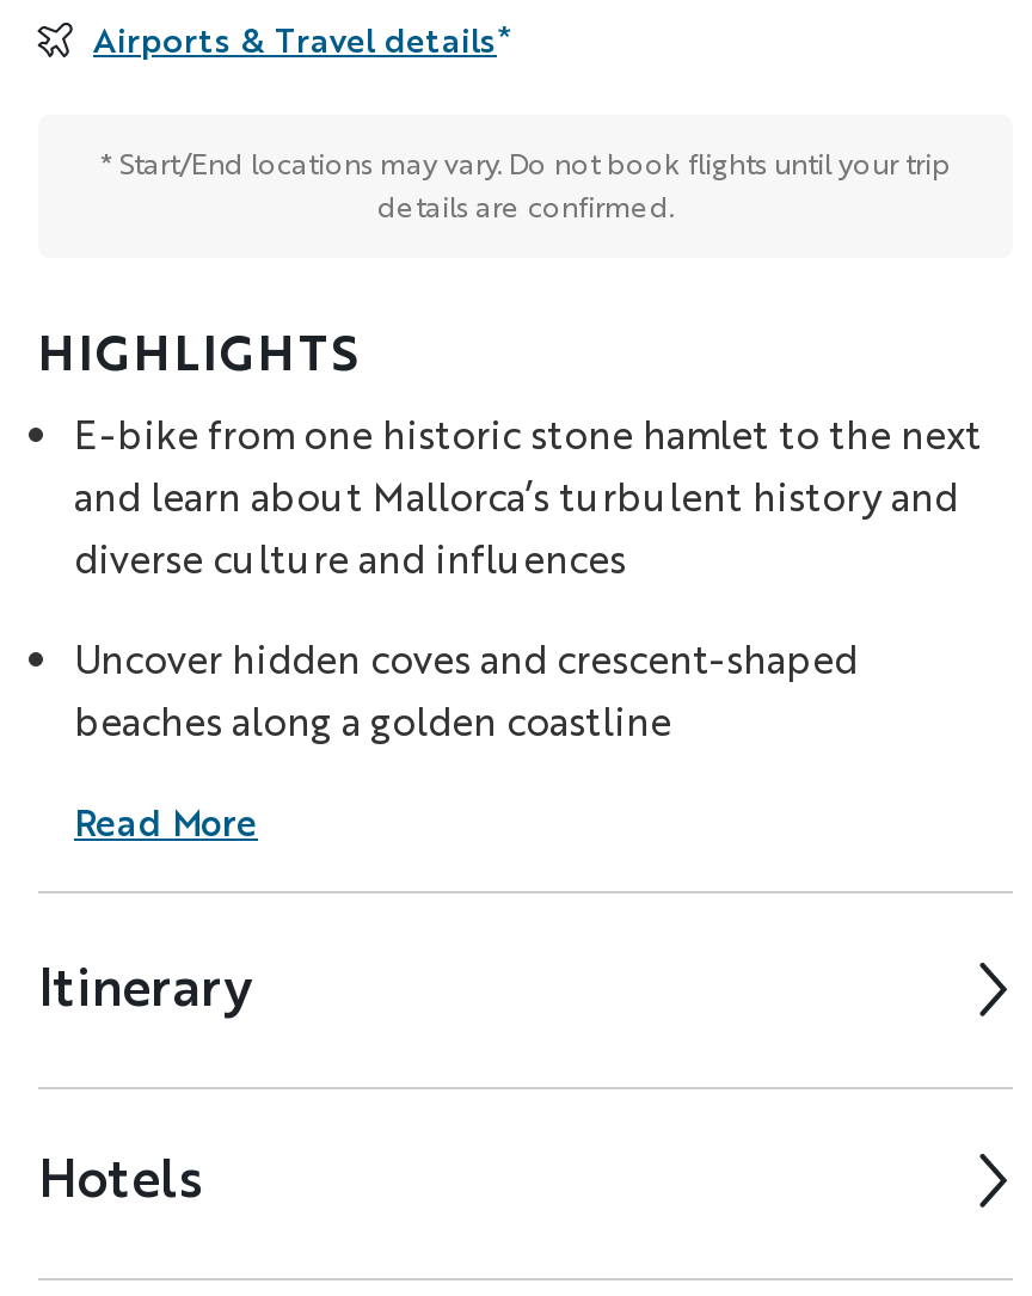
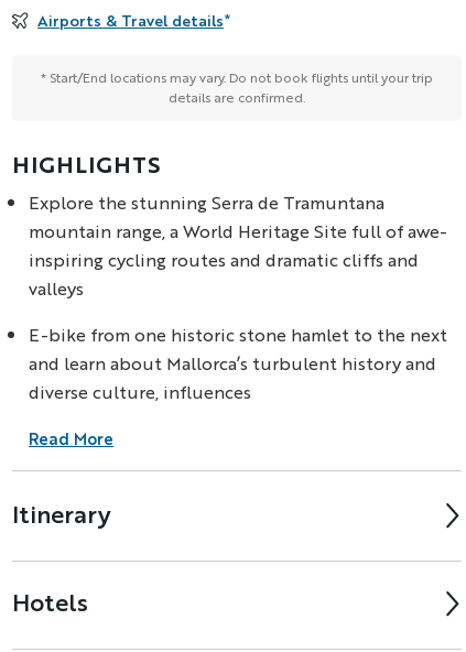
none -> [29,189,447,301] Explore the stunning Serra de Tramuntana | mountain range, a World Heritage Site full of awe- | inspiring cycling routes and dramatic cliffs and | valleys
moved [74,406,982,523] -> [29,322,447,376]: E-bike from one historic stone hamlet to the next | and learn about Mallorca’s turbulent history and
[74,530,858,748] diverse culture and influences | Uncover hidden coves and crescent-shaped | beaches along a golden coastline -> [29,379,251,404] diverse culture, influences

